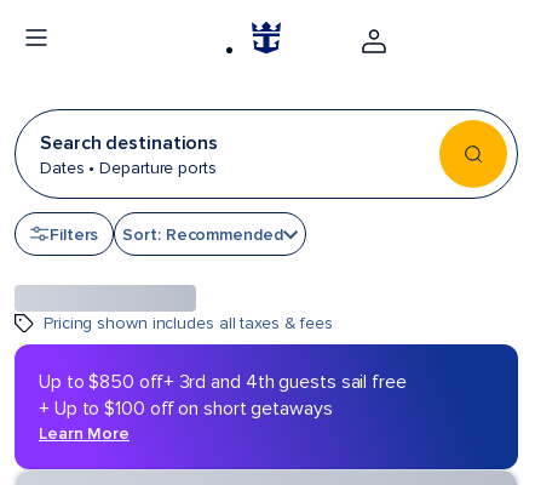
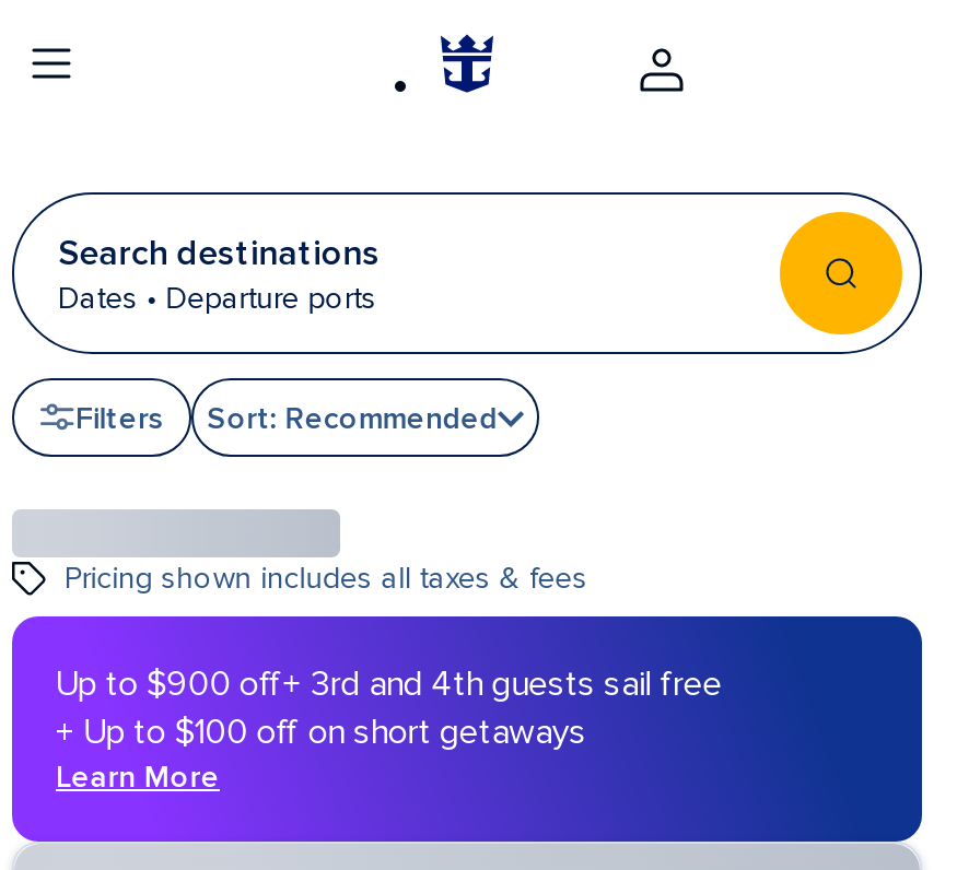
[39,370,406,394] Up to $850 off+ 3rd and 4th guests sail free -> [56,662,722,706] Up to $900 off+ 3rd and 4th guests sail free

